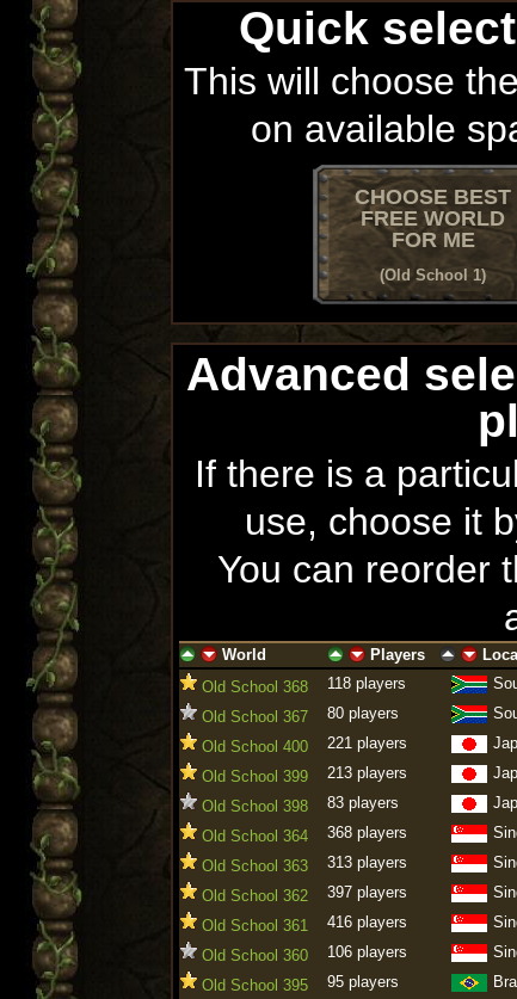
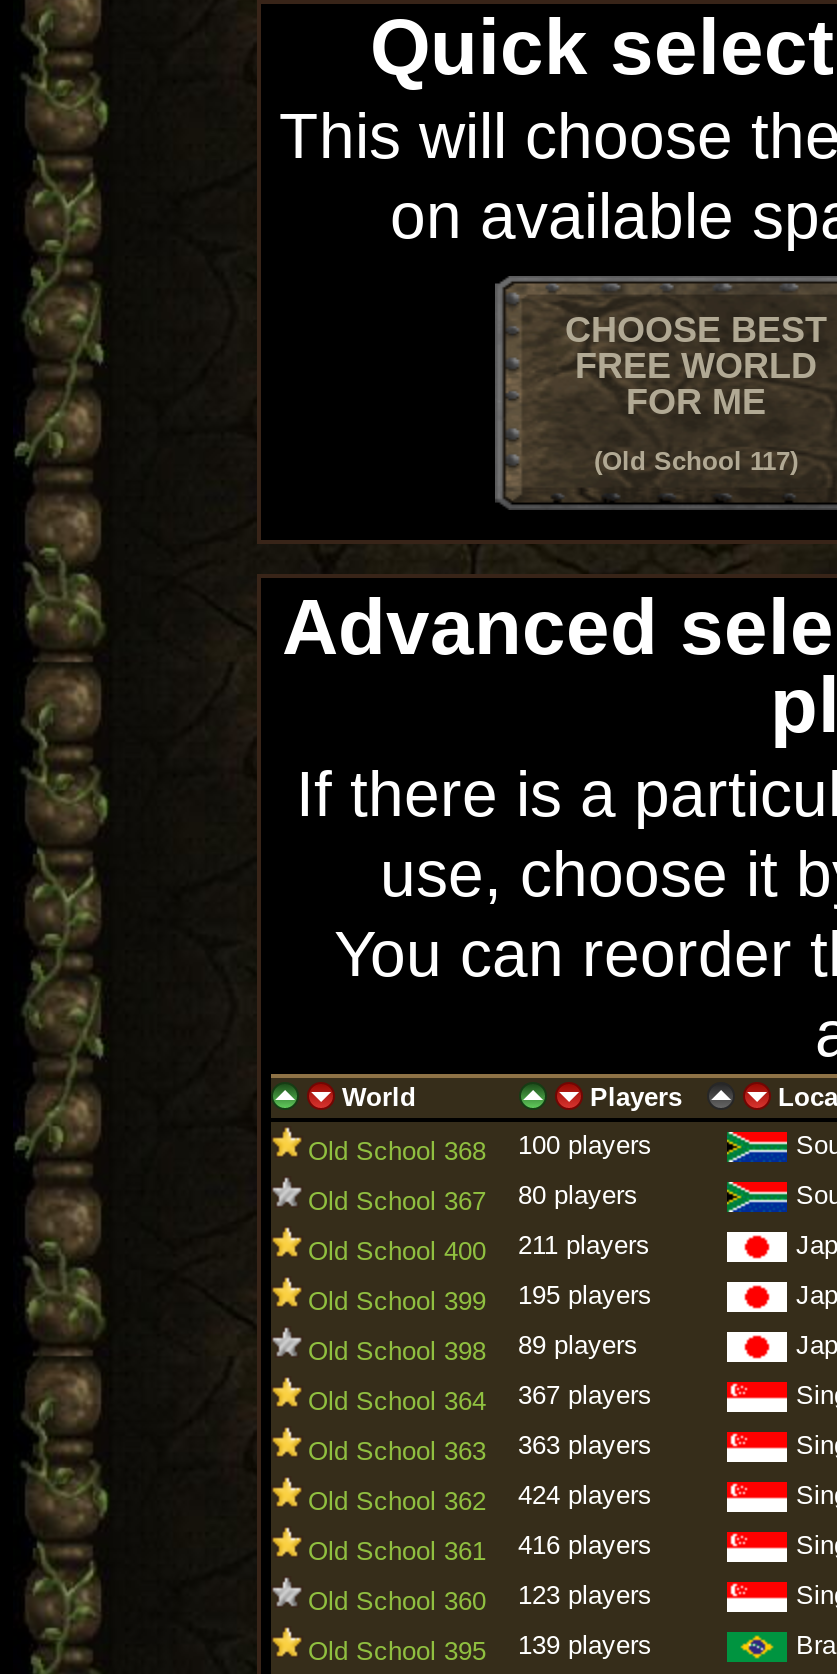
[380,266,486,284] (Old School 1) -> [594,446,798,476] (Old School 117)
[201,674,405,696] Old School 368 118 players -> [308,1130,652,1166] Old School 368 100 players
[201,734,407,756] Old School 400 221 players -> [308,1230,650,1266] Old School 400 211 players
[201,764,407,785] Old School 399 213 players -> [308,1280,652,1316] Old School 399 195 players
[201,794,398,815] Old School 398 83 players -> [308,1330,638,1366] Old School 398 89 players
[201,824,407,845] Old School 364 368 players -> [308,1380,652,1416] Old School 364 367 players
[201,853,407,875] Old School 363 313 players -> [308,1430,652,1466] Old School 363 363 players
[201,883,407,905] Old School 362 397 players -> [308,1480,652,1516] Old School 362 424 players
[201,943,407,964] Old School 360 106 players -> [308,1580,652,1616] Old School 360 123 players
[201,973,398,994] Old School 395 95 players -> [308,1630,652,1666] Old School 395 139 players

